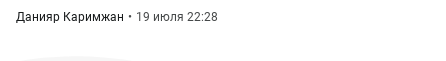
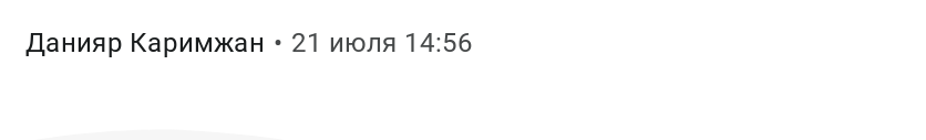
[16,10,218,24] Данияр Каримжан 19 июля 22:28 -> [25,28,473,58] Данияр Каримжан 21 июля 14:56

